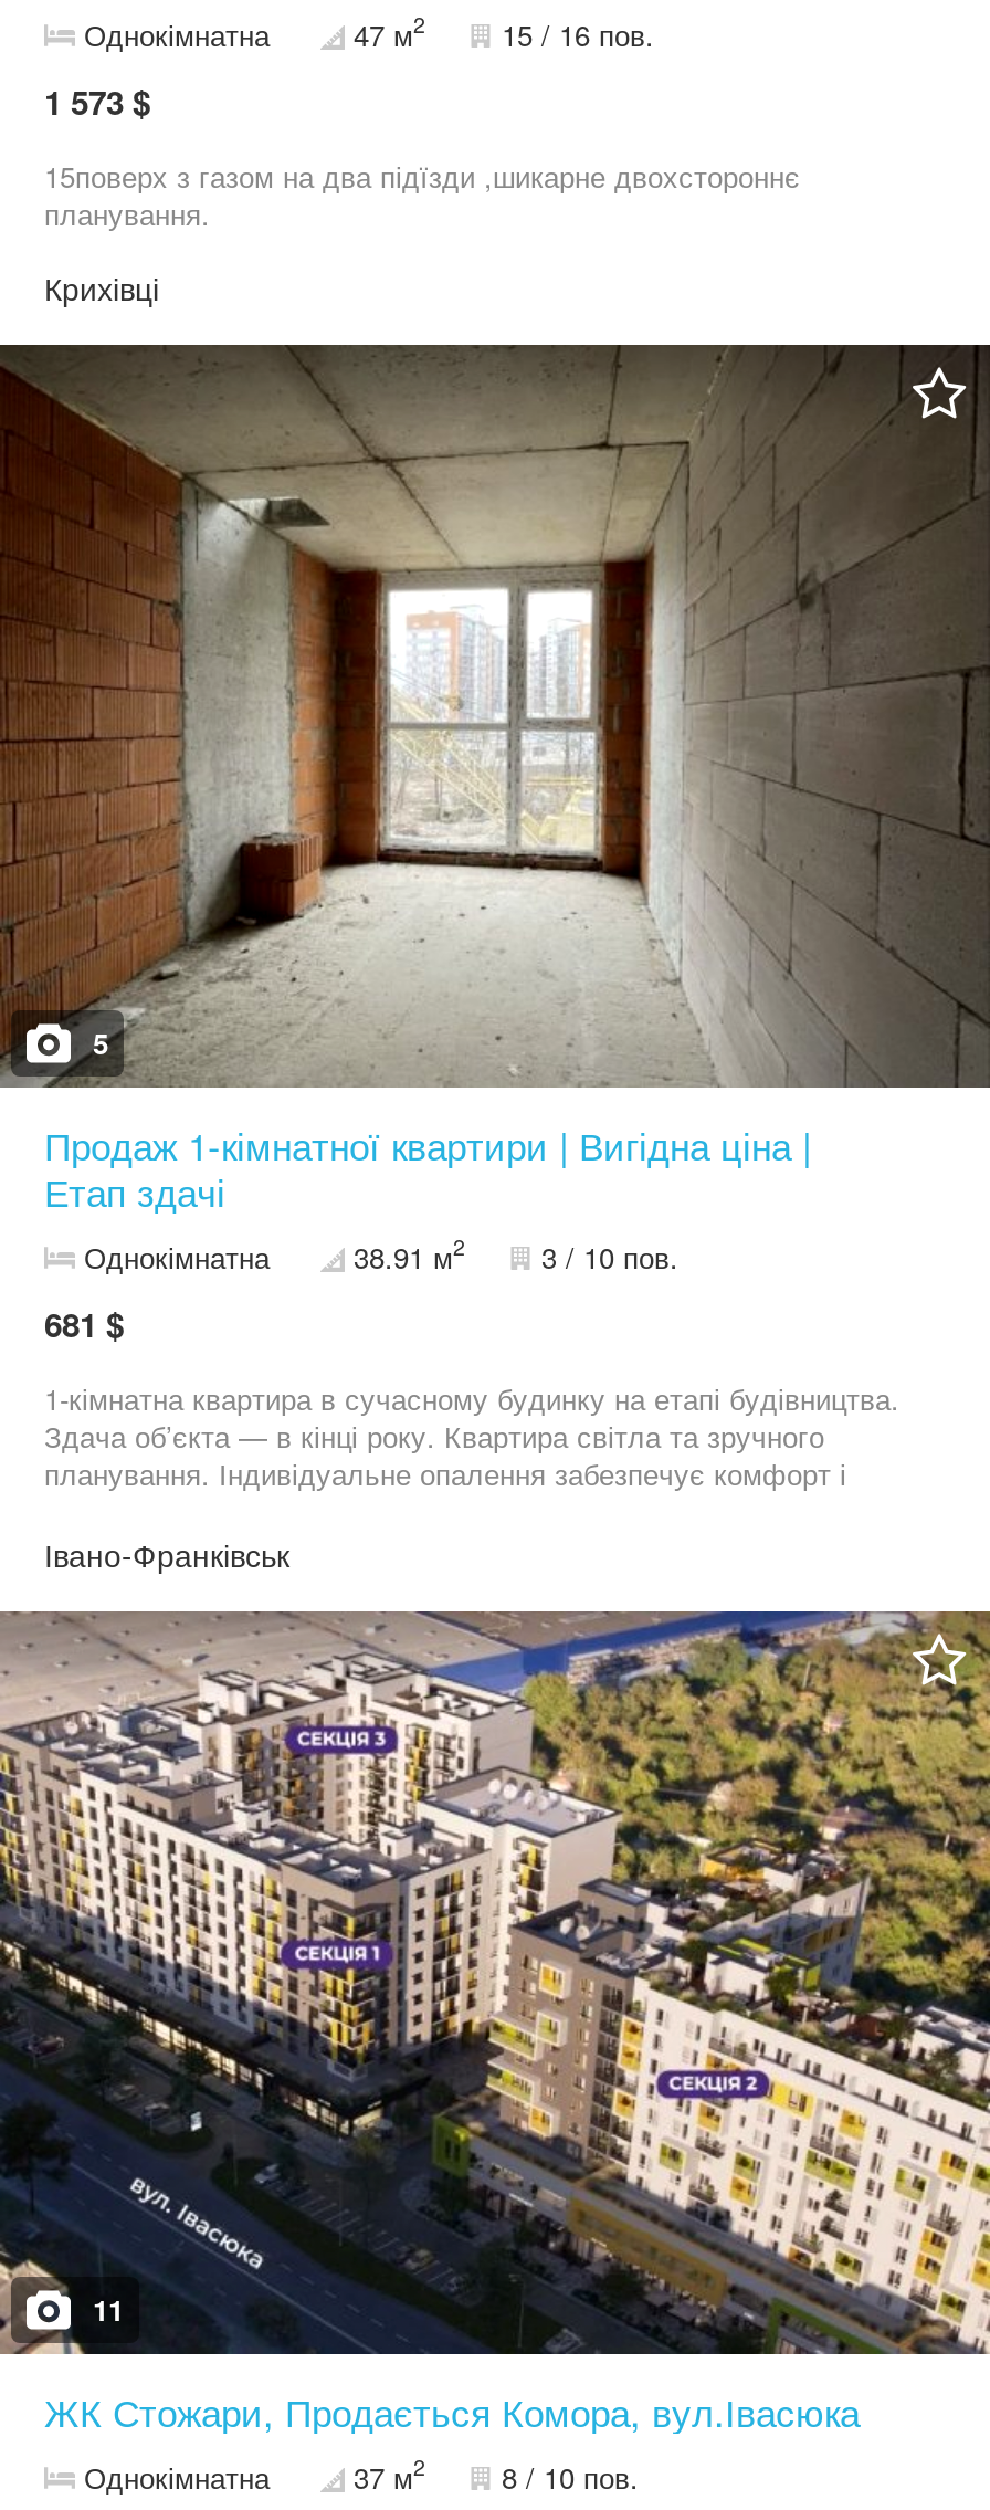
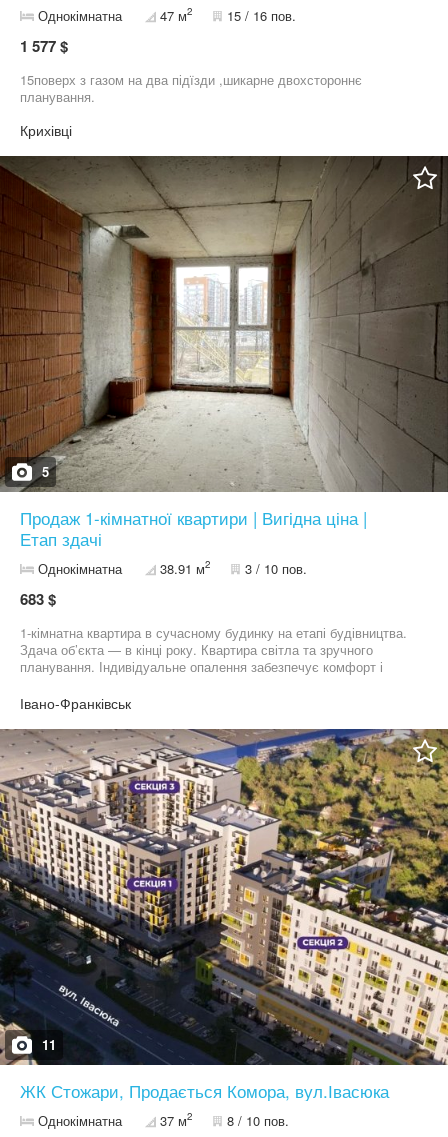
[44,77,150,126] 1 573 $ -> [20,35,68,57] 1 577 $
[44,1300,124,1348] 681 $ -> [20,588,56,610] 683 $

